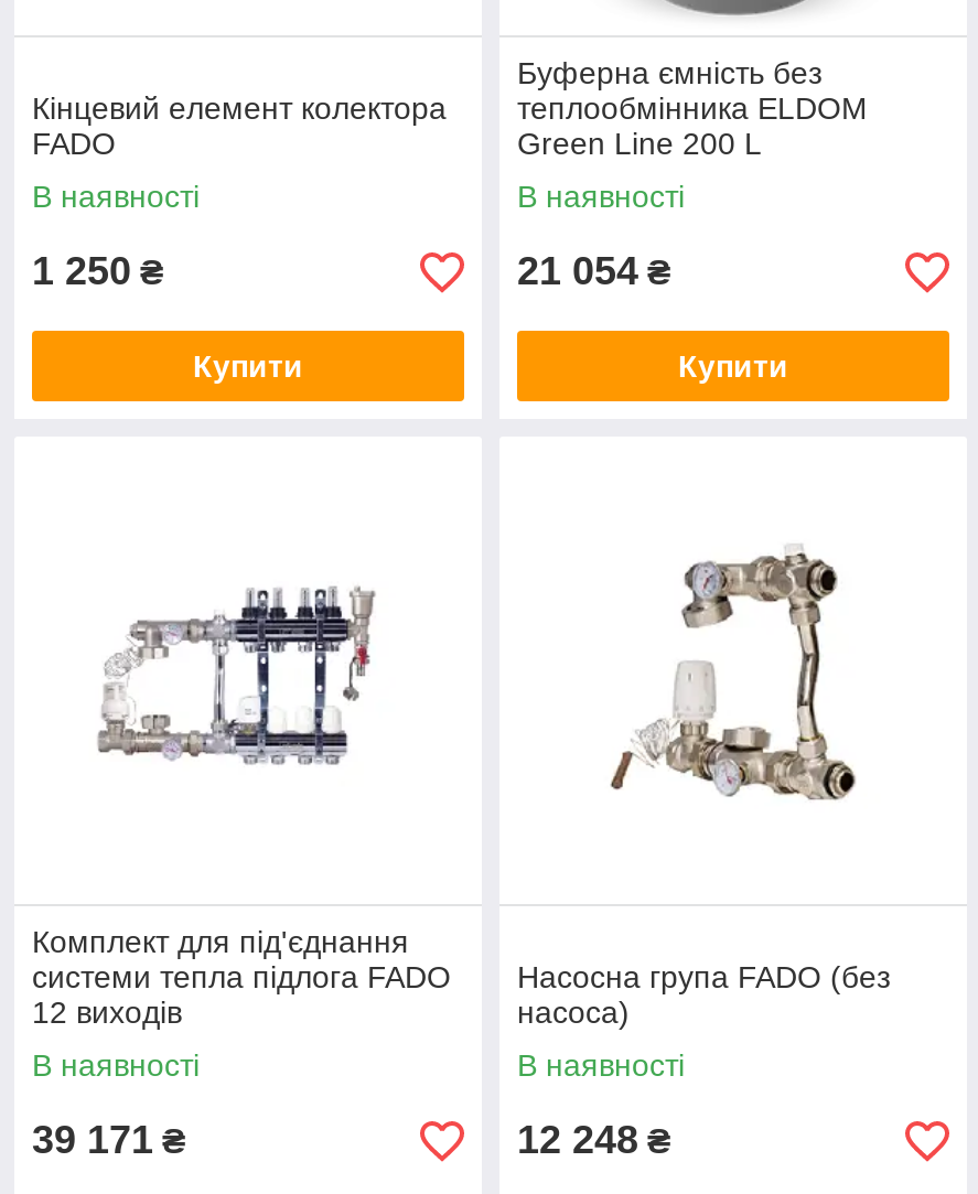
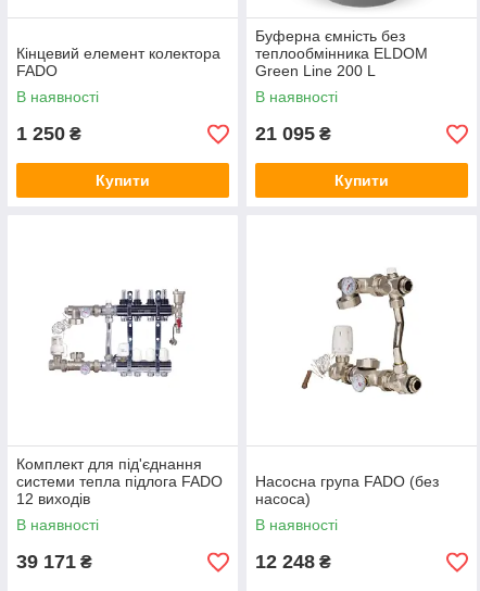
[517,250,671,294] 21 054 ₴ -> [255,123,331,145] 21 095 ₴

